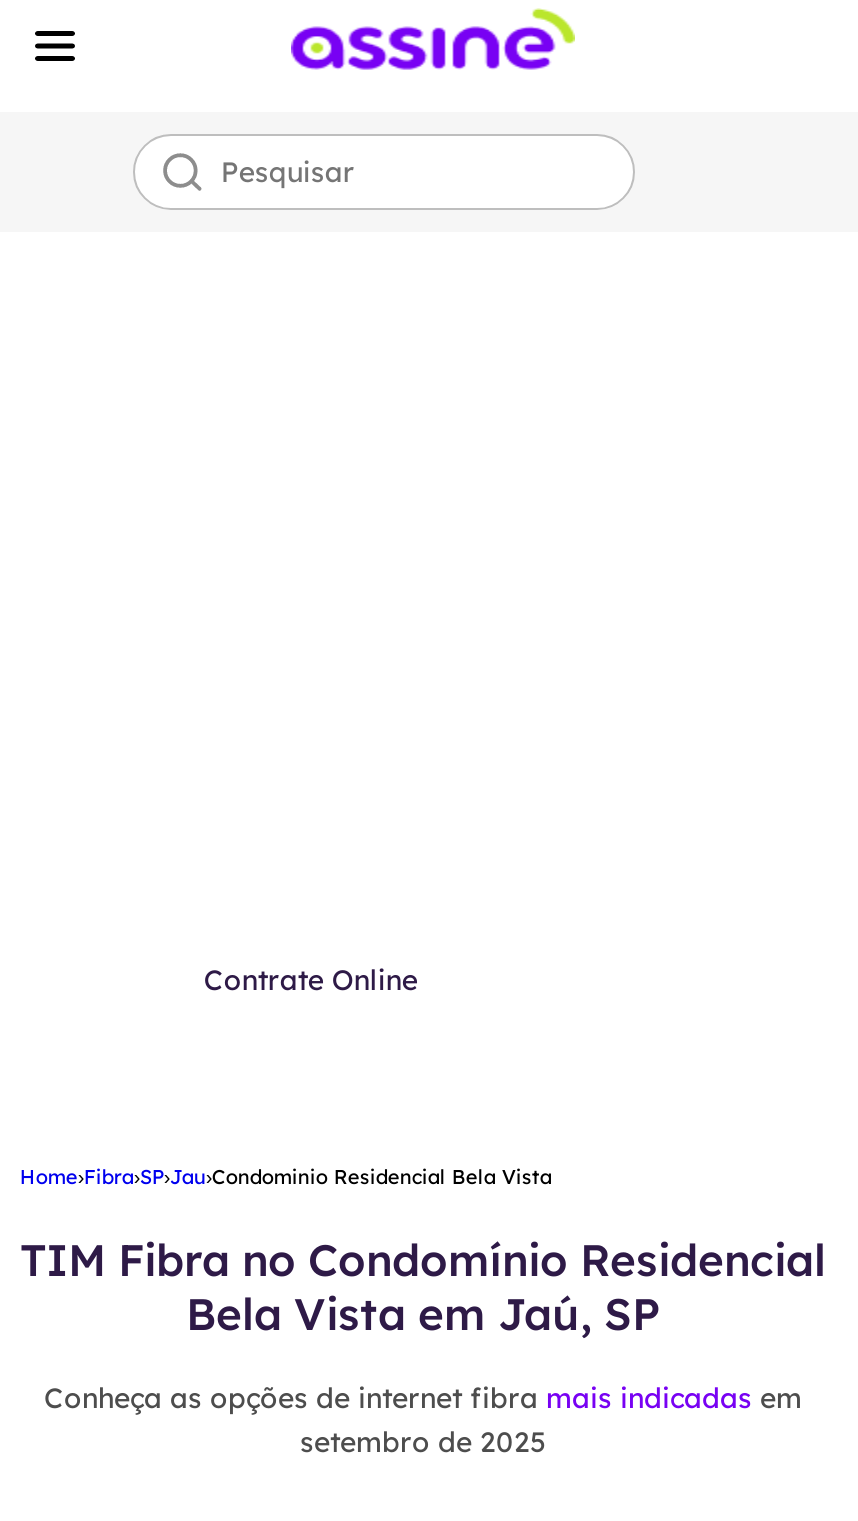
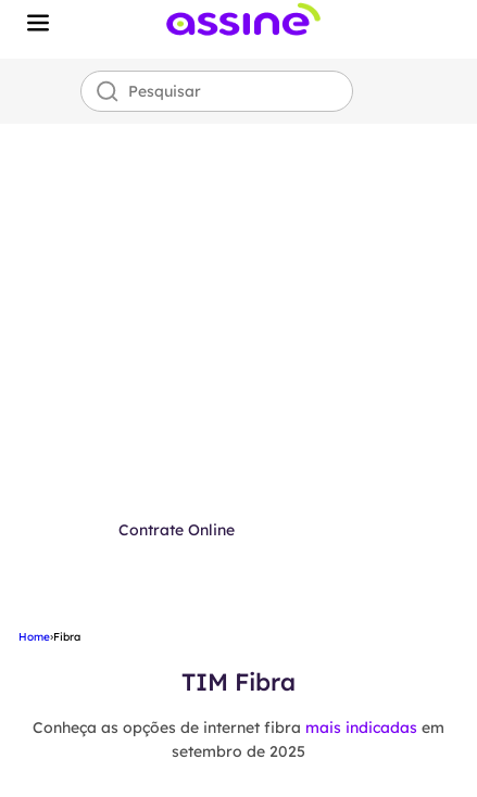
[20,1164,552,1190] Home›Fibra›SP›Jau›Condominio Residencial Bela Vista -> [19,630,81,644] Home›Fibra
[20,1232,826,1342] TIM Fibra no Condomínio Residencial | Bela Vista em Jaú, SP -> [181,667,295,697] TIM Fibra

